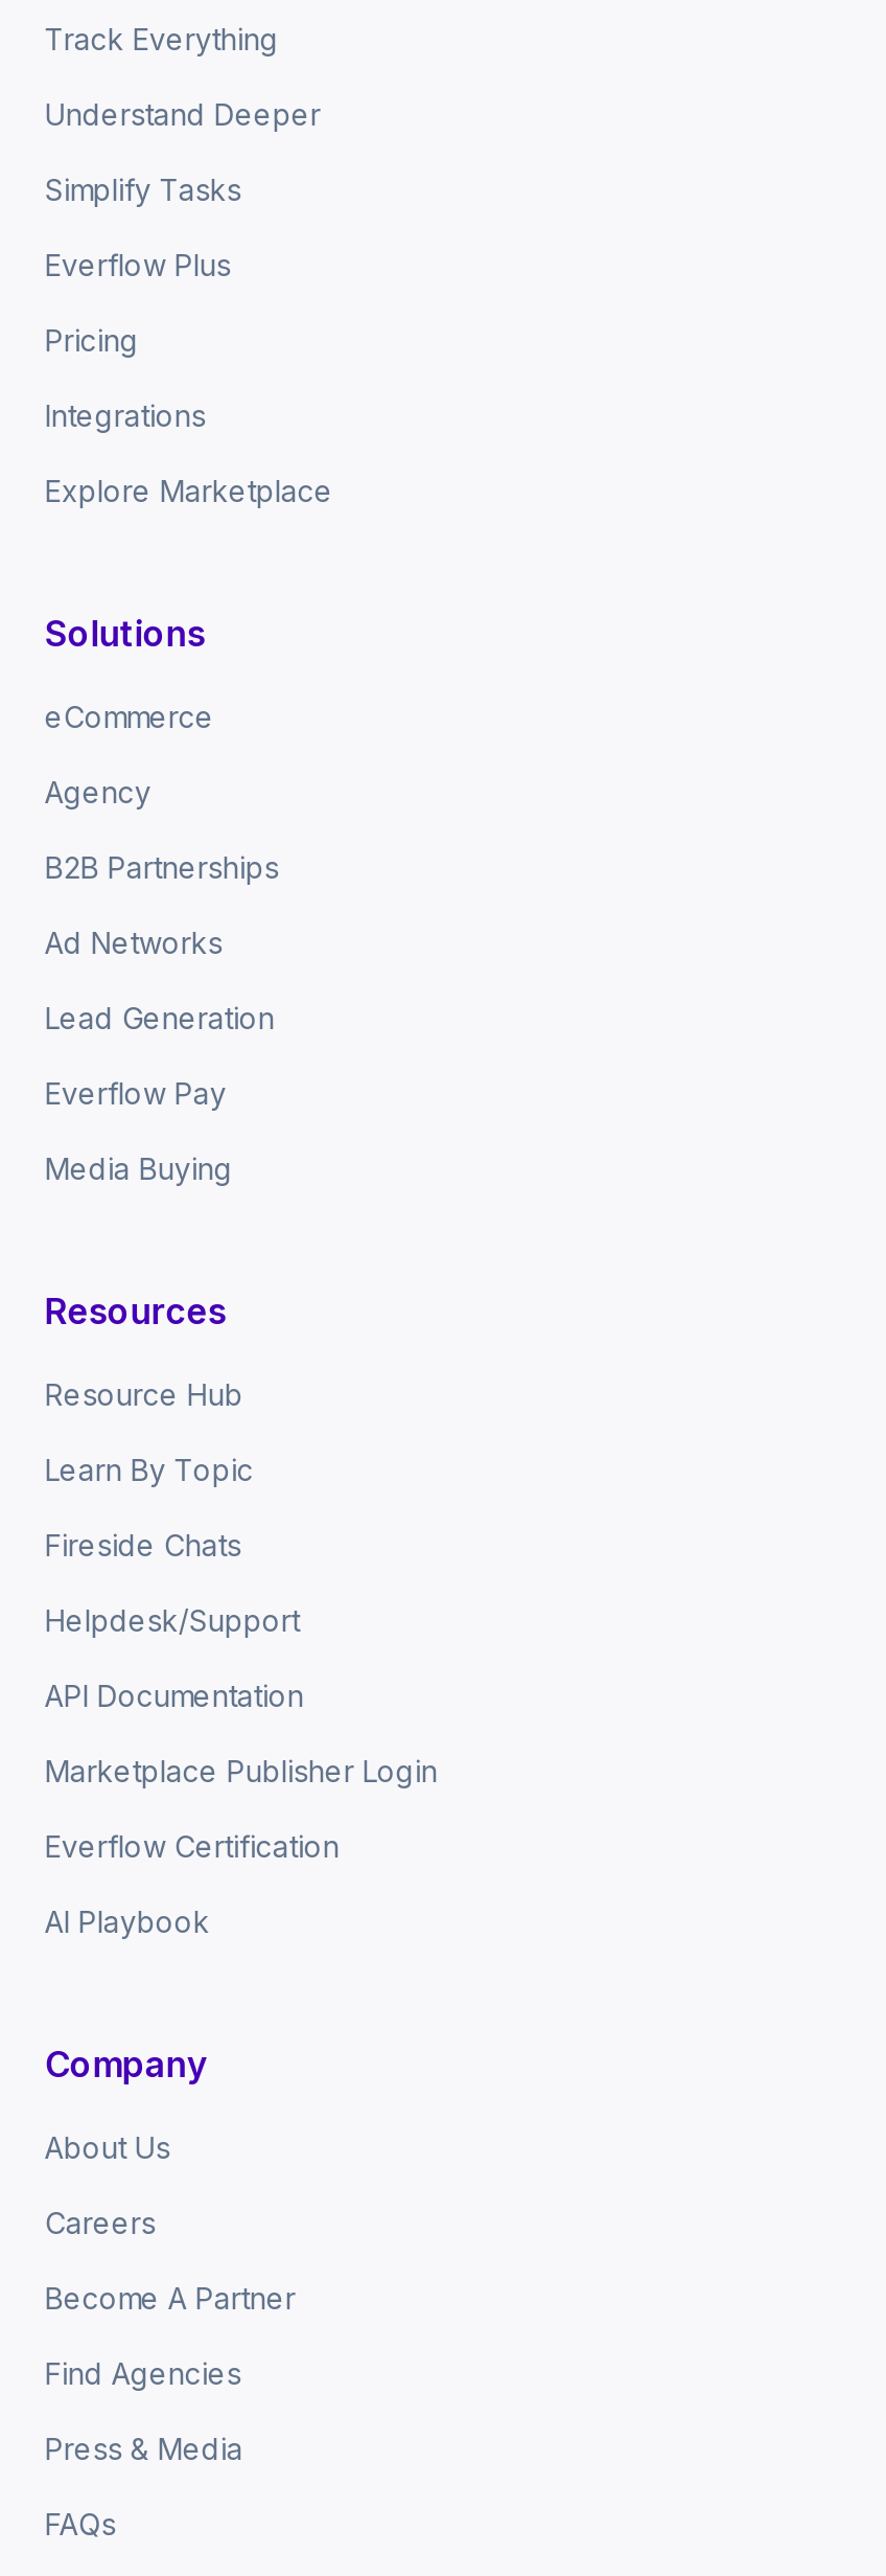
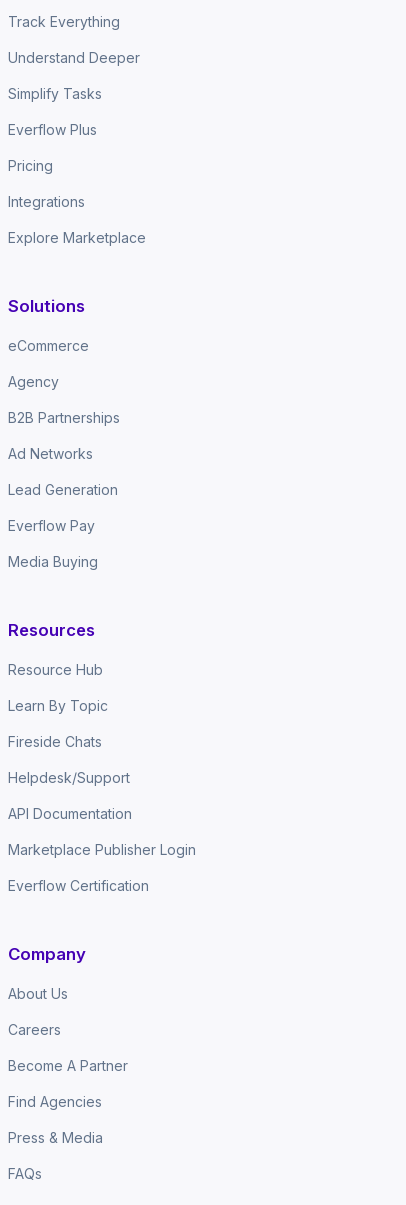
[45,1903,210,1939] AI Playbook -> none

